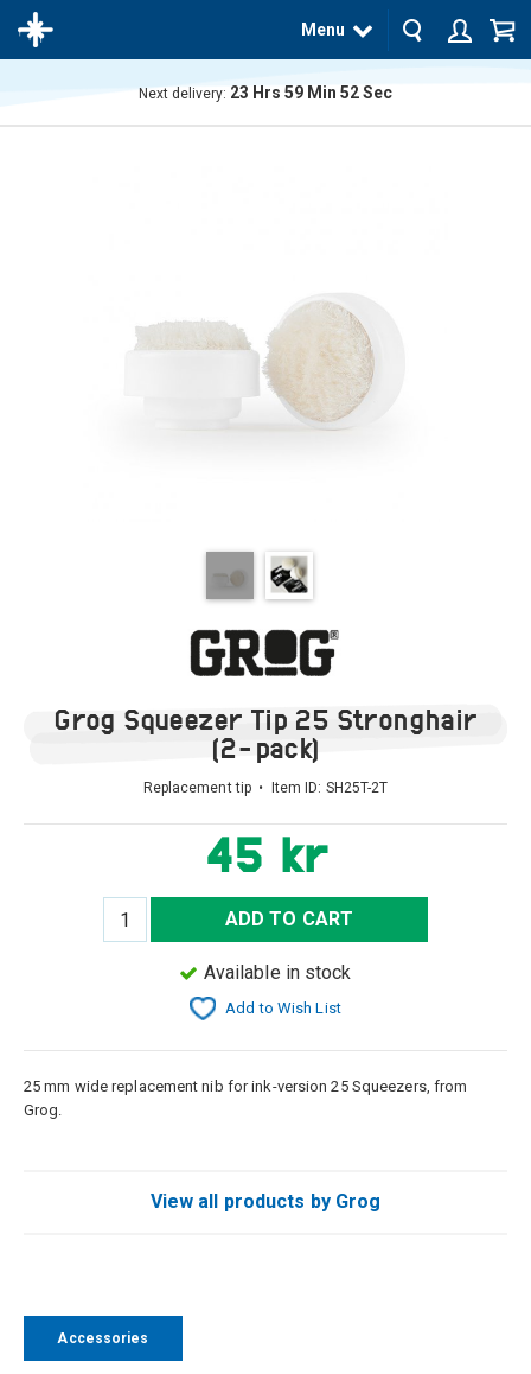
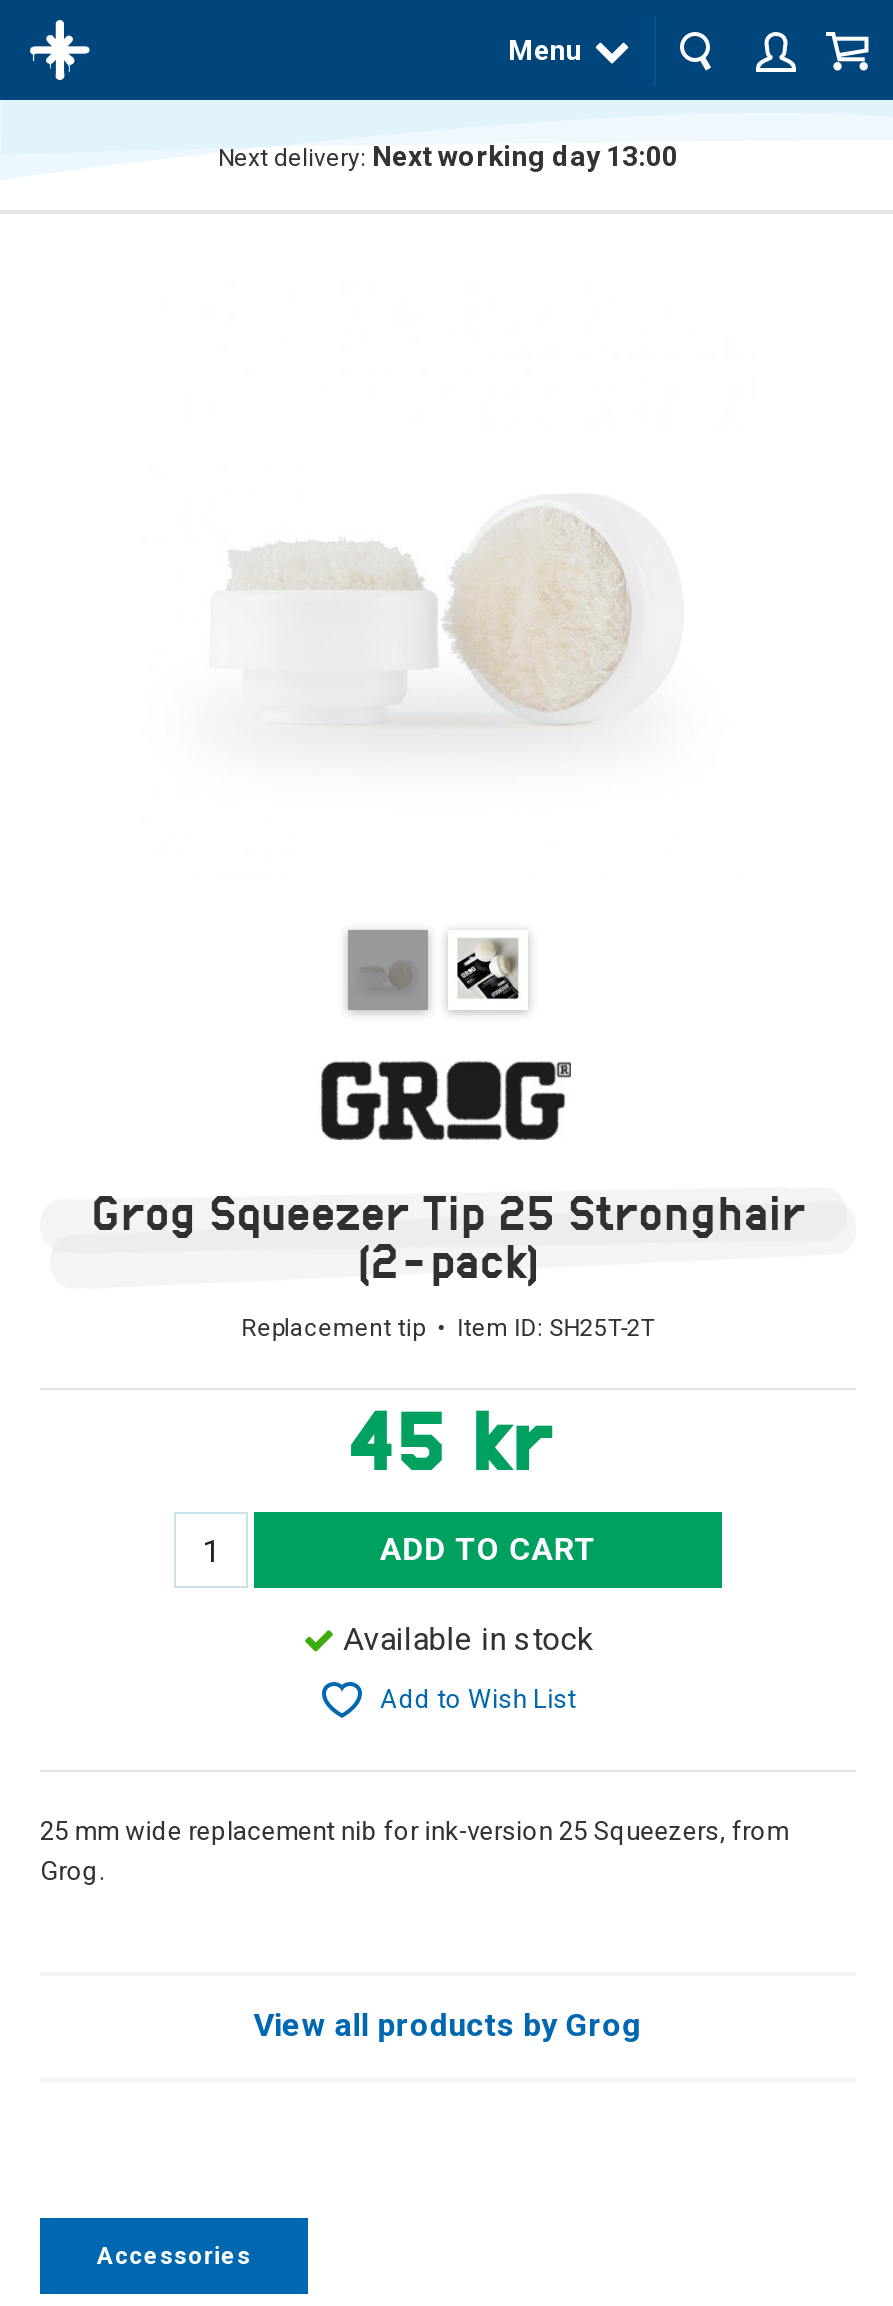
[139,83,392,102] Next delivery: 23 Hrs 59 Min 52 Sec -> [218,140,678,172] Next delivery: Next working day 13:00

